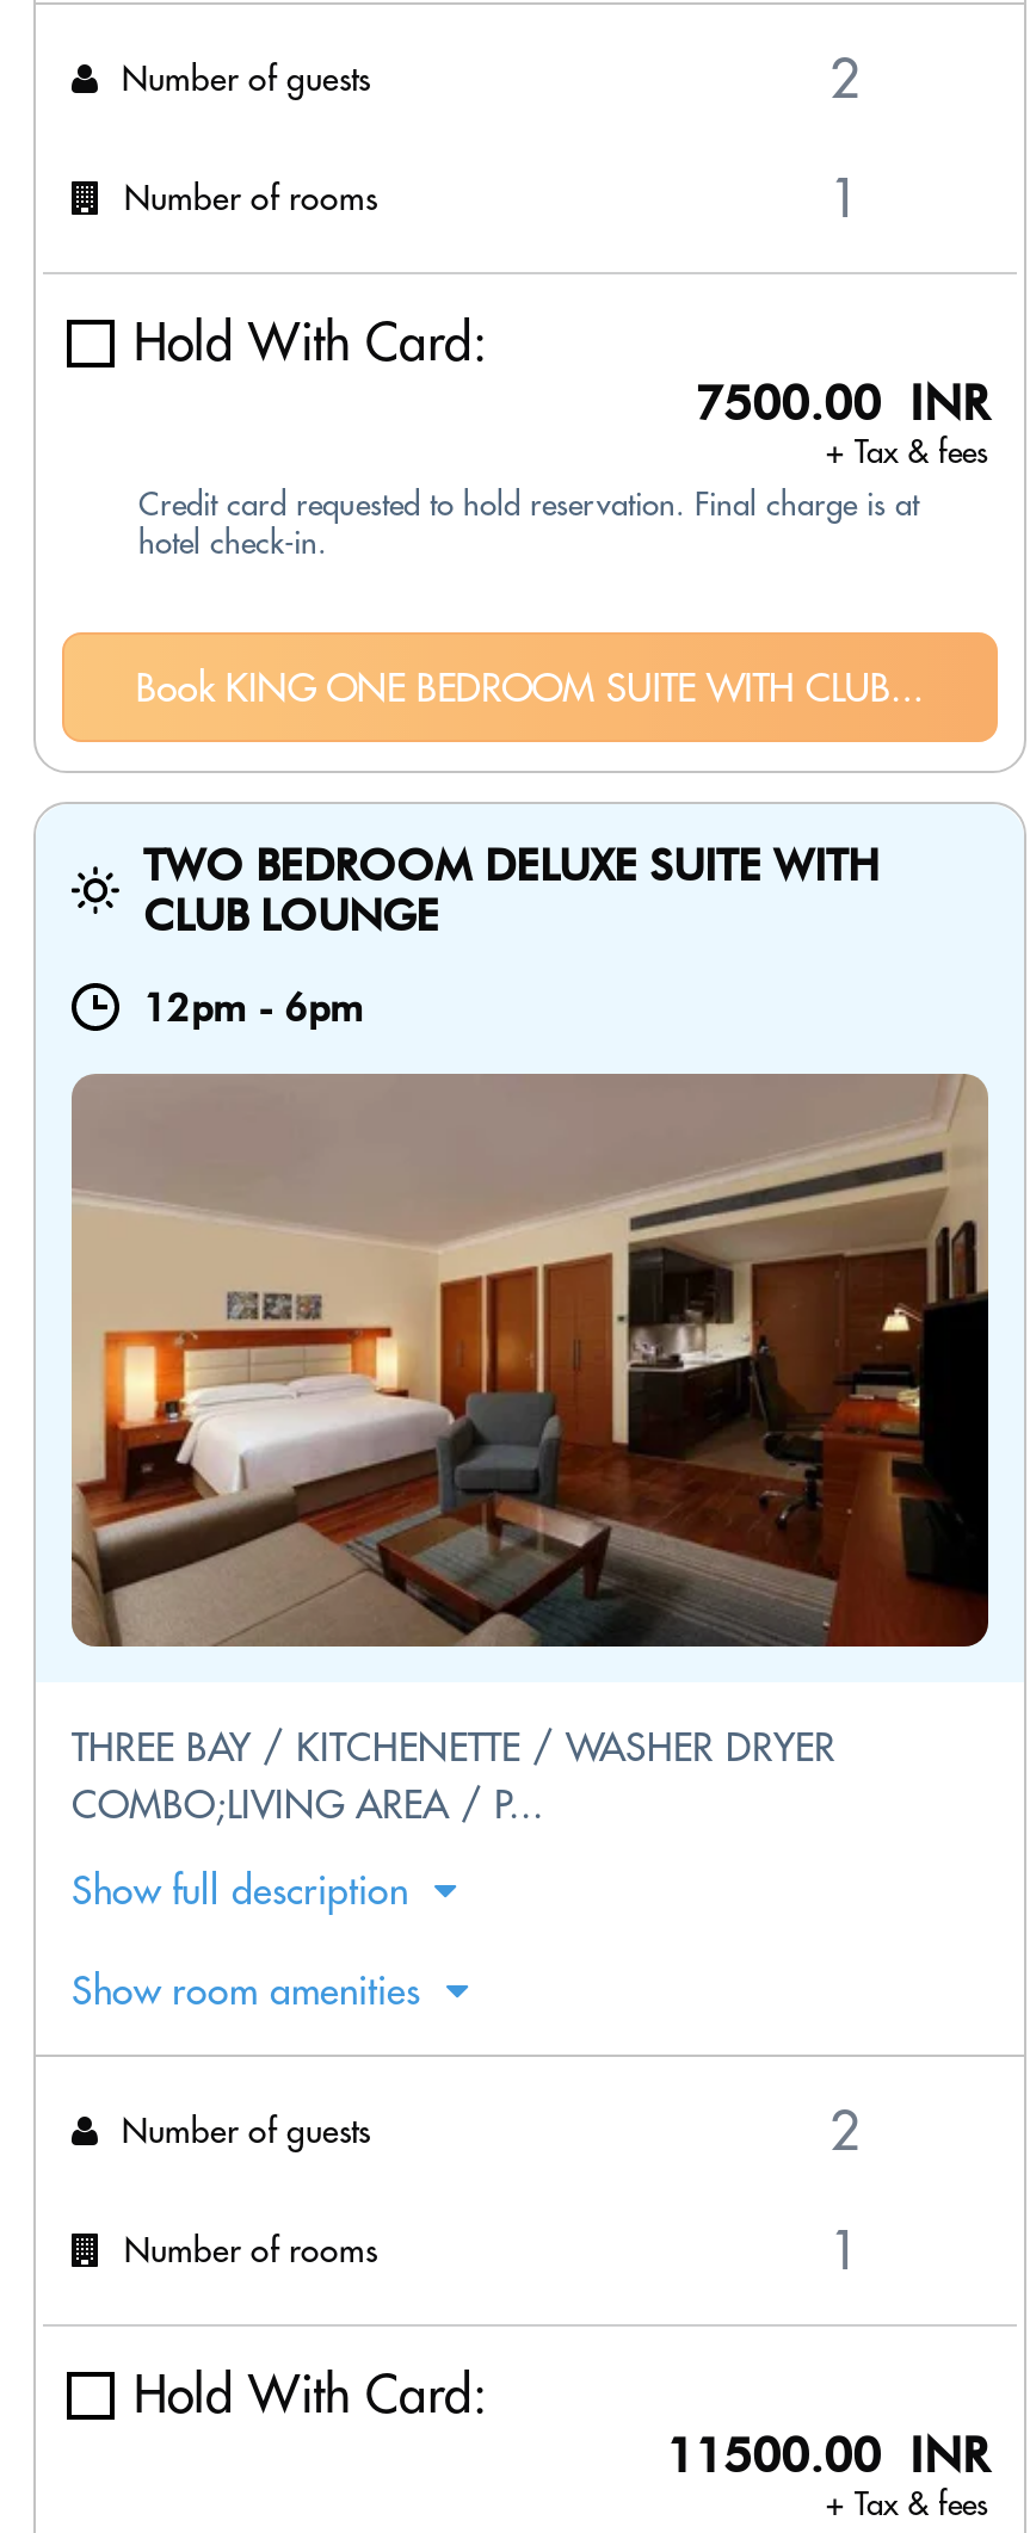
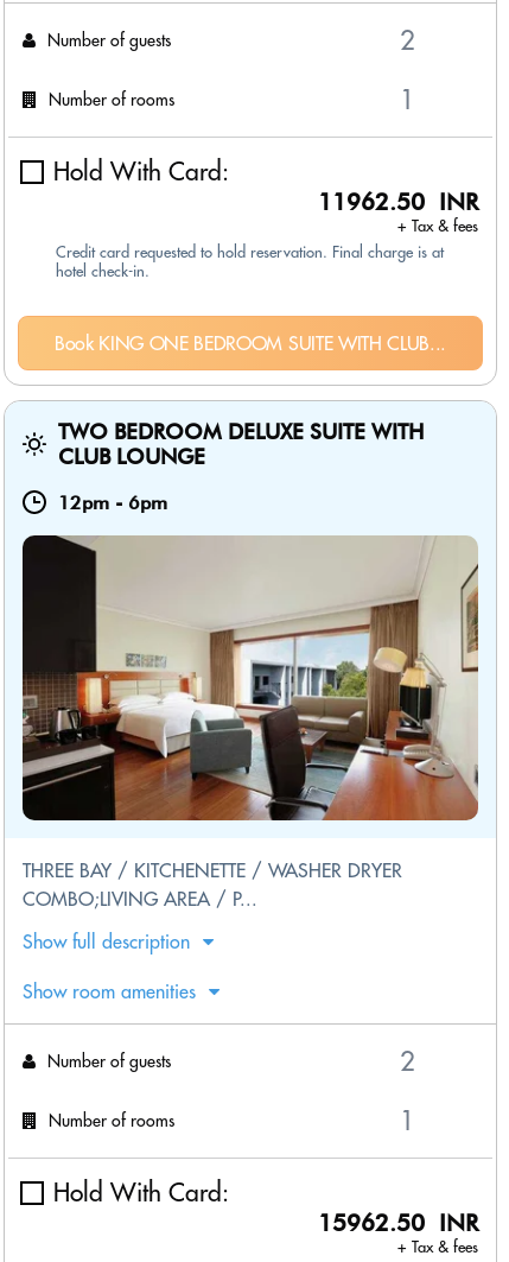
[695,375,988,432] 7500.00 INR -> [318,188,478,216] 11962.50 INR
[69,1074,991,1649] [image] -> [21,535,479,822] [image]
[666,2427,988,2484] 11500.00 INR -> [318,1209,478,1237] 15962.50 INR

